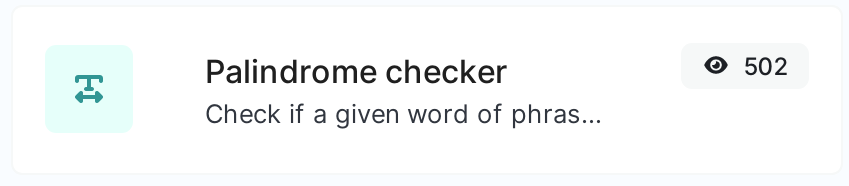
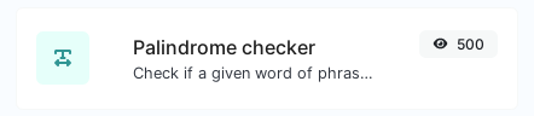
[737,50,787,80] 502 -> [453,35,485,53] 500

